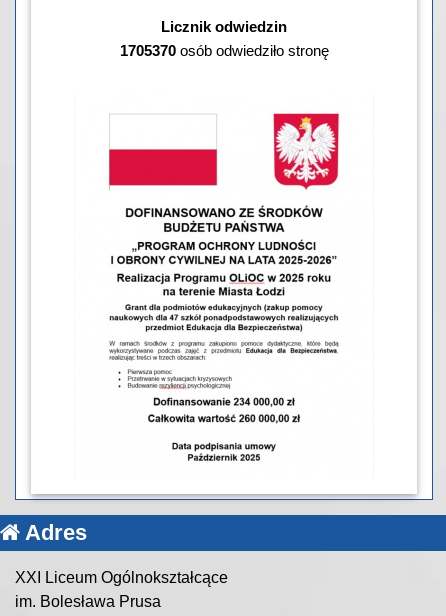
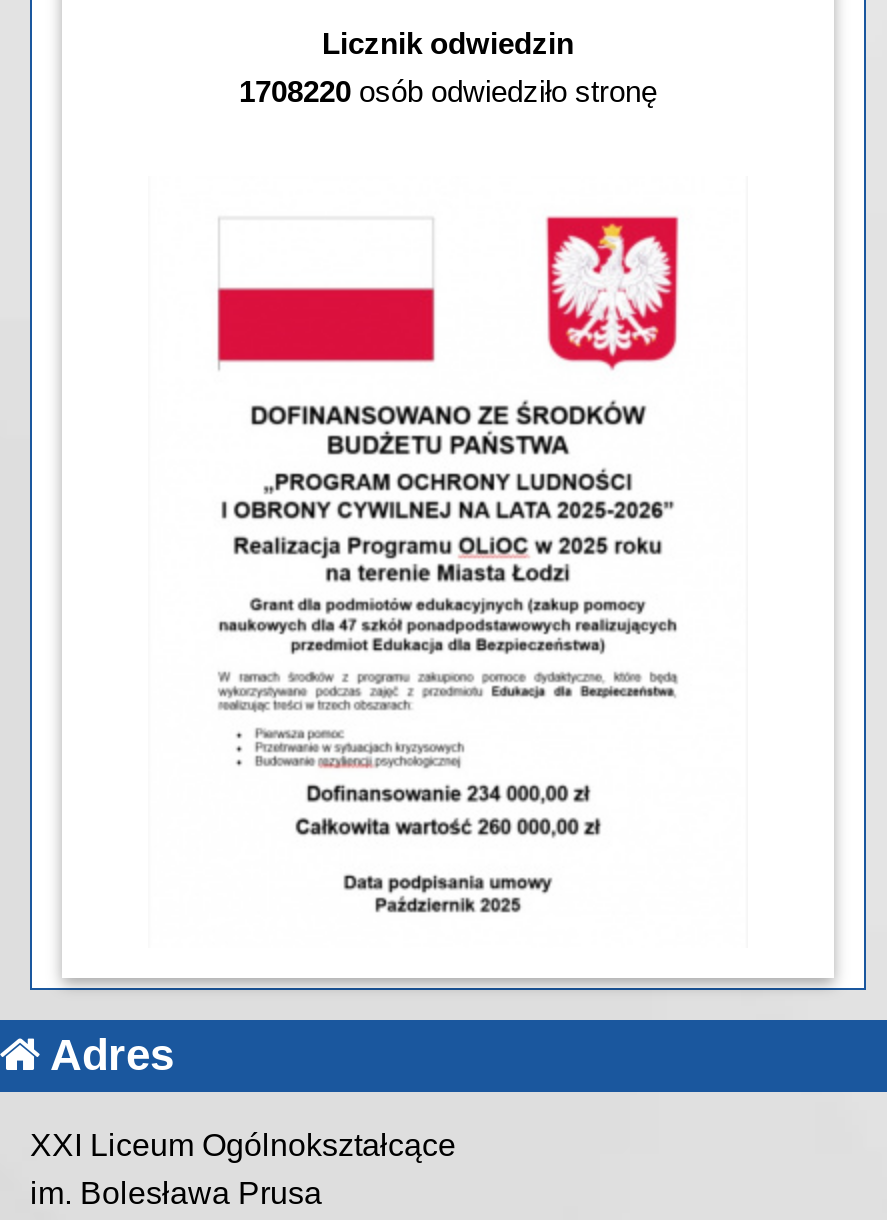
[119,42,328,59] 1705370 osób odwiedziło stronę -> [239,75,657,109] 1708220 osób odwiedziło stronę

